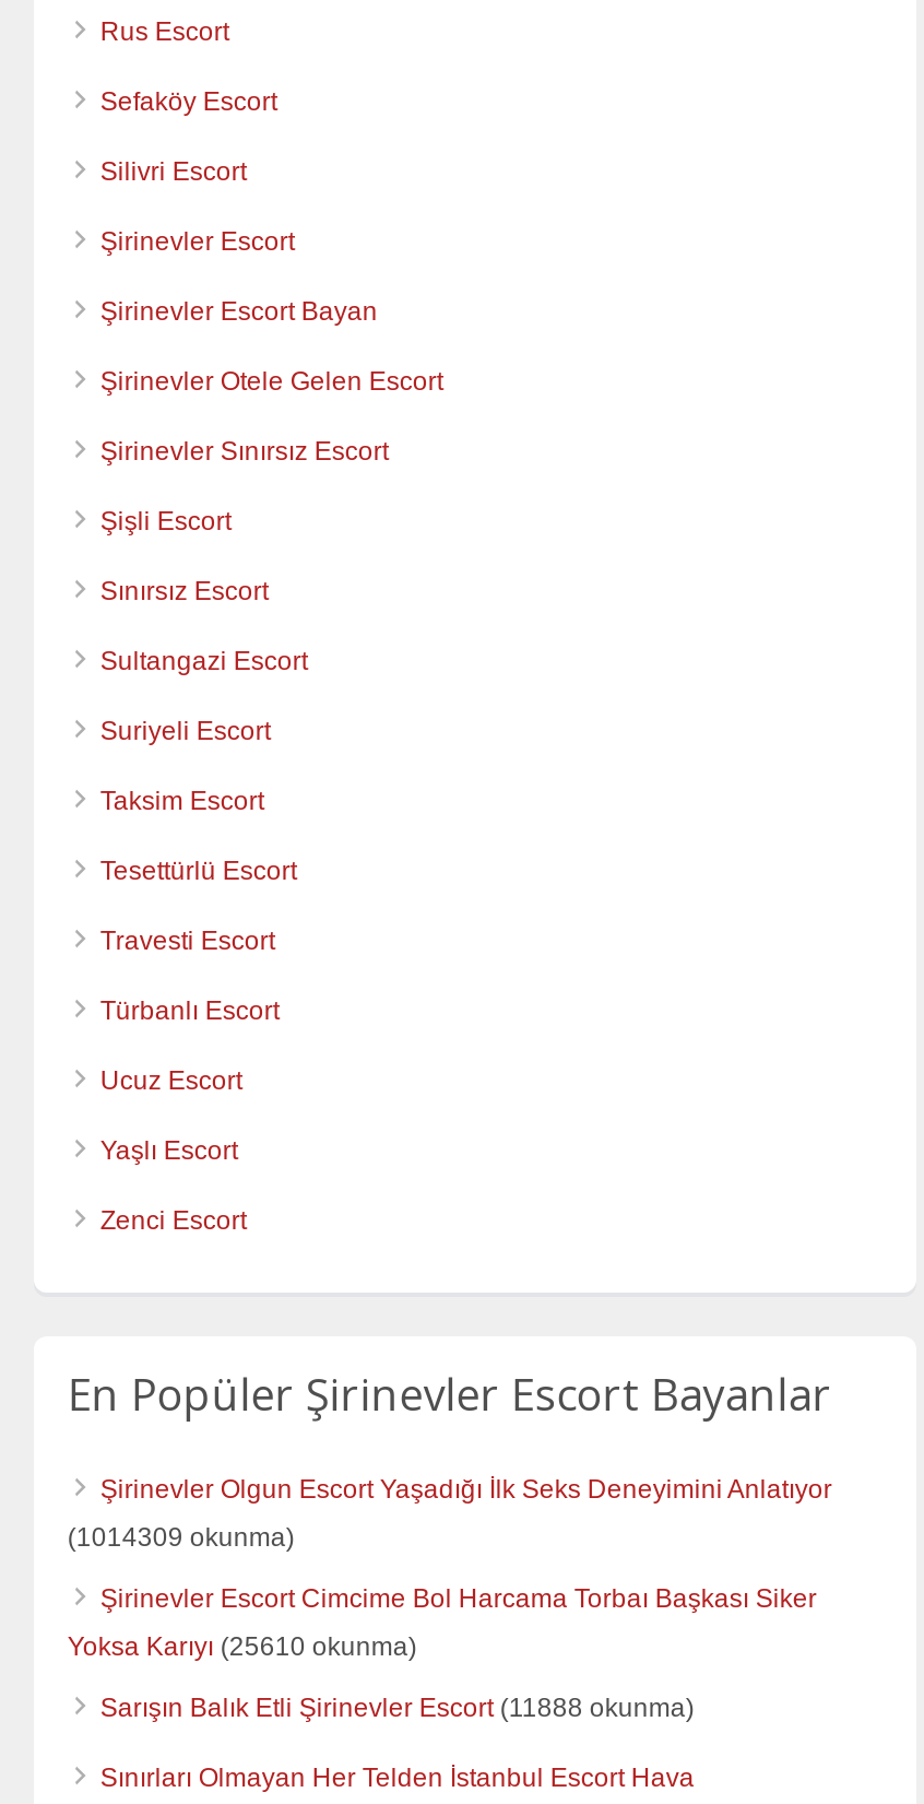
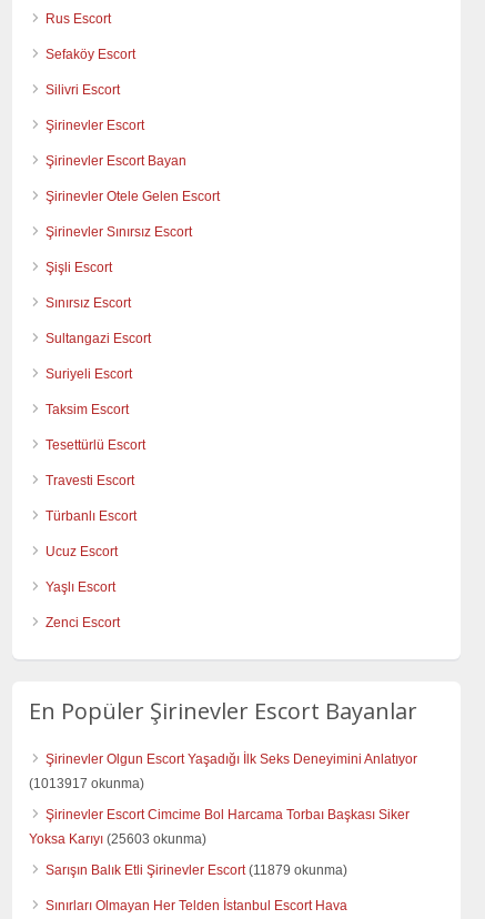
[67,1523,295,1554] (1014309 okunma) -> [29,776,145,792] (1013917 okunma)
[67,1632,417,1663] Yoksa Karıyı (25610 okunma) -> [29,832,207,847] Yoksa Karıyı (25603 okunma)
[100,1693,694,1724] Sarışın Balık Etli Şirinevler Escort (11888 okunma) -> [46,863,348,878] Sarışın Balık Etli Şirinevler Escort (11879 okunma)

